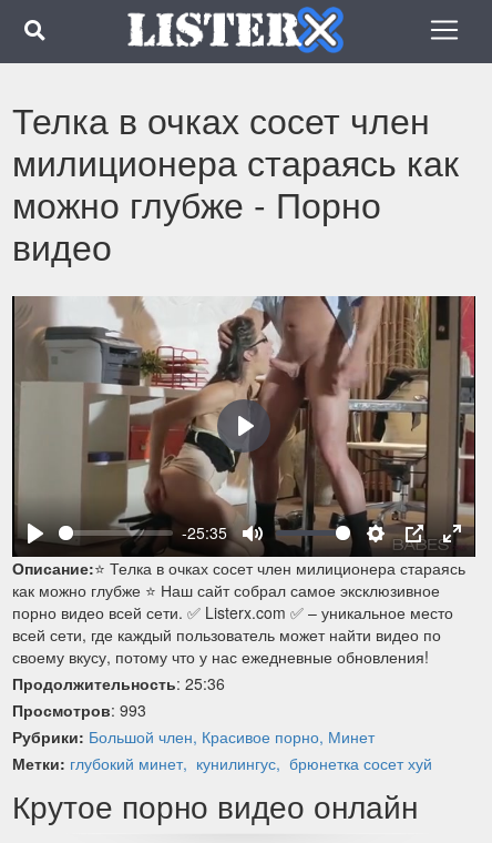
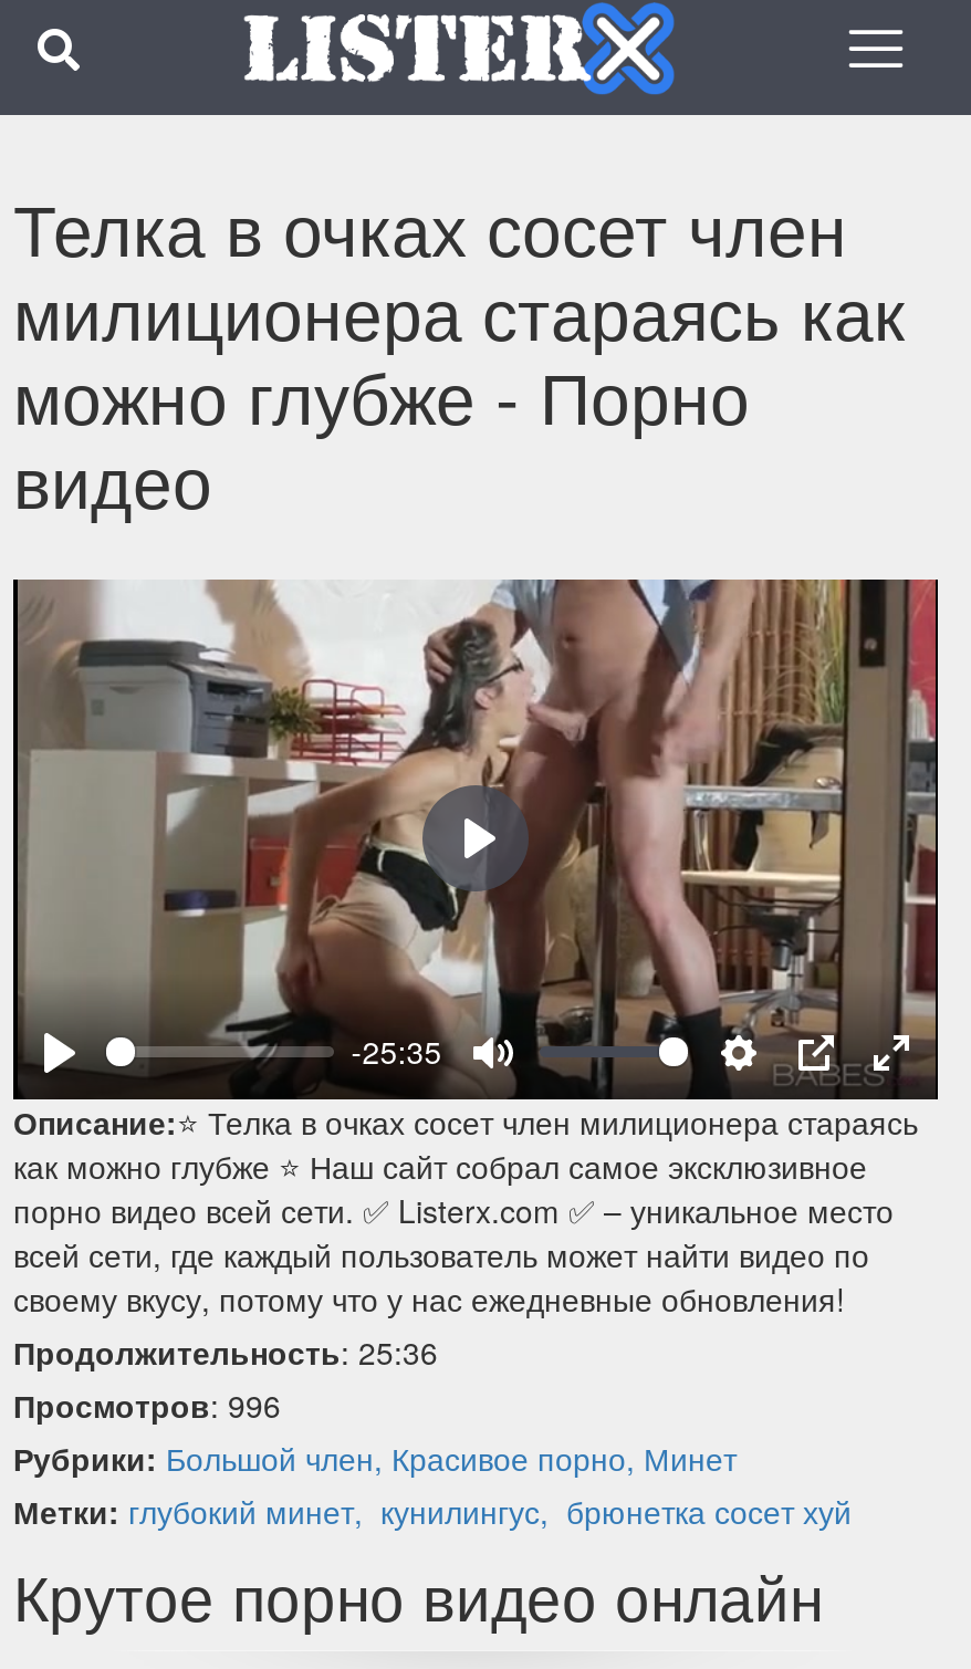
[12,699,146,721] Просмотров: 993 -> [13,1383,281,1427] Просмотров: 996

